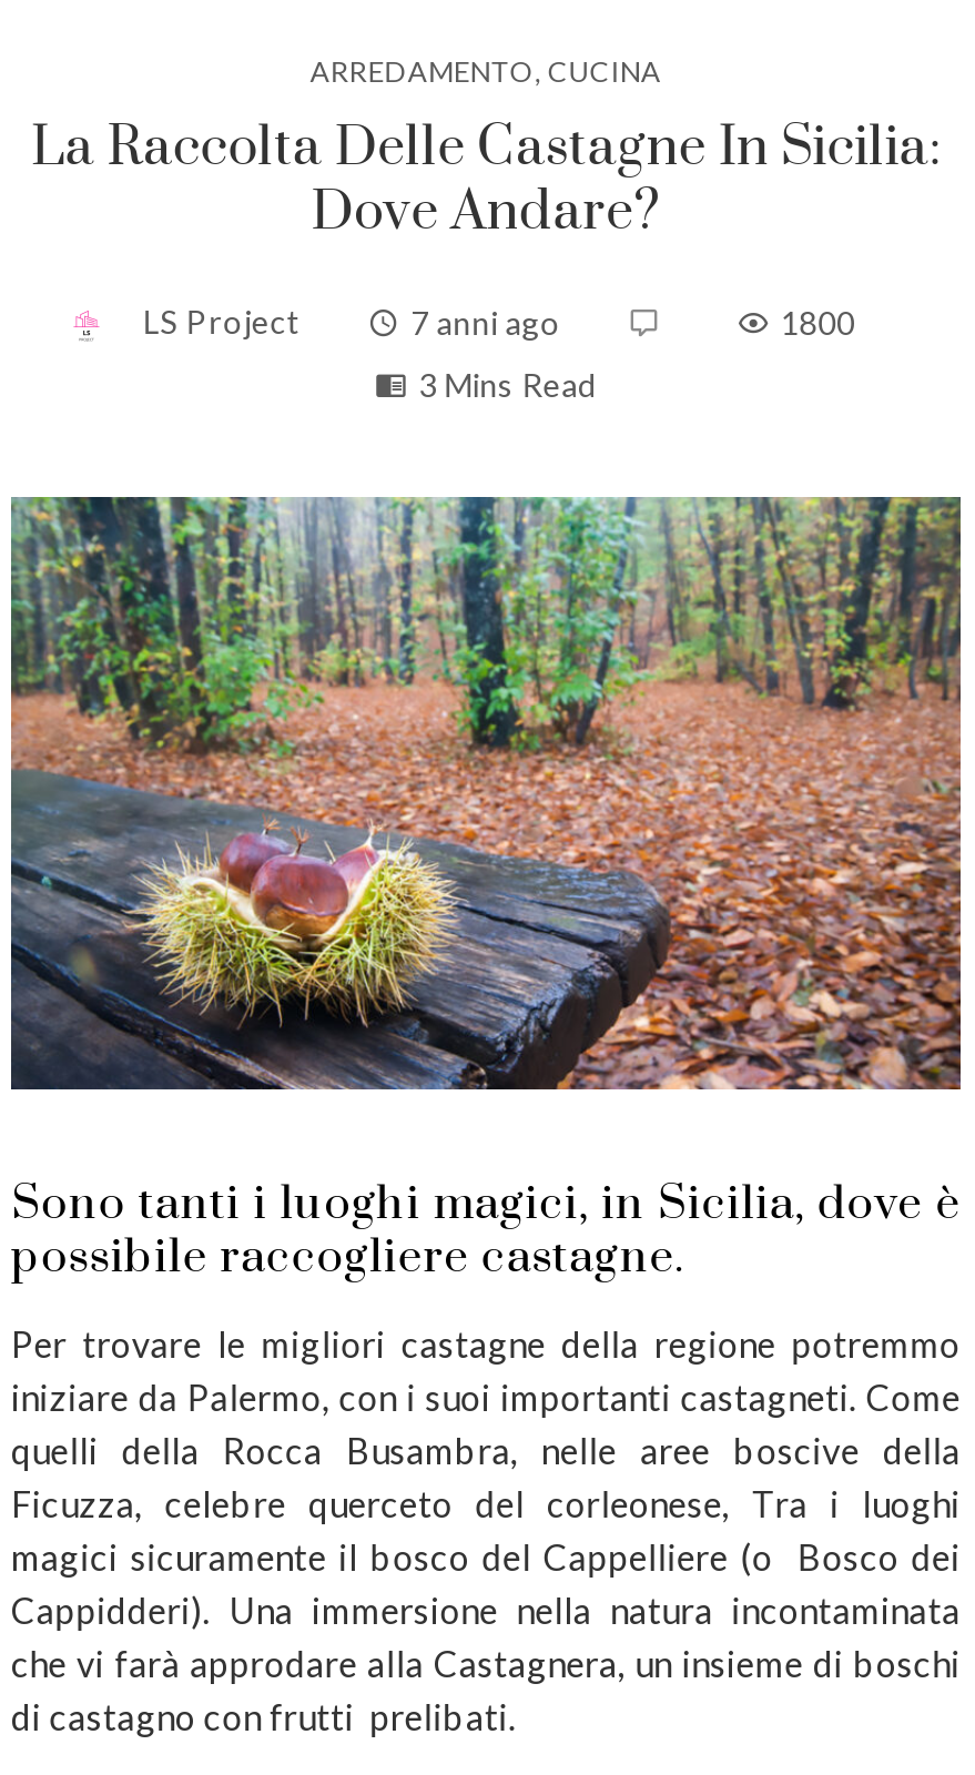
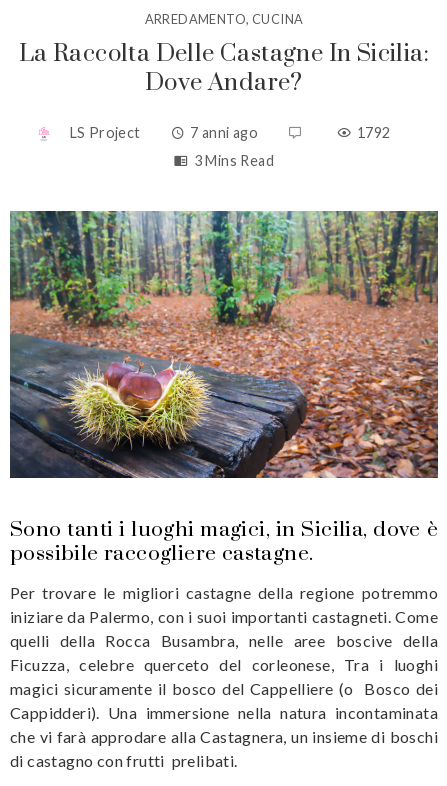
[780,303,855,341] 1800 -> [357,123,390,140] 1792

